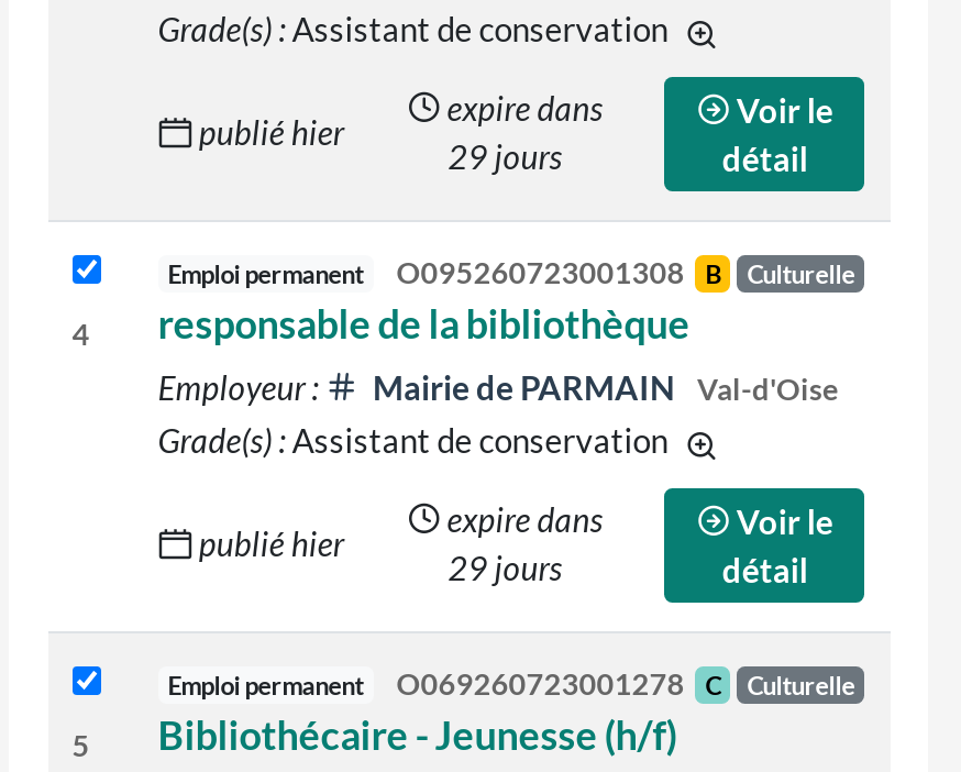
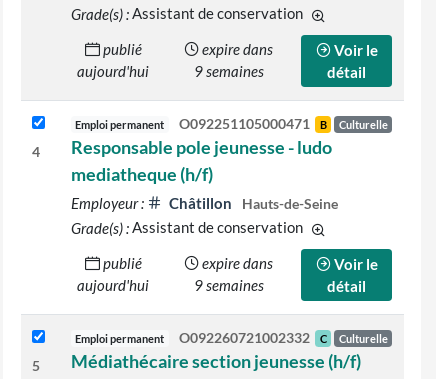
[199,112,344,152] publié hier -> [77,40,149,80] publié | aujourd'hui
[448,136,562,176] 29 jours -> [194,62,264,80] 9 semaines
[158,255,690,348] O095260723001308 | responsable de la bibliothèque -> [71,116,332,185] O092251105000471 | Responsable pole jeunesse - ludo | mediatheque (h/f)
[366,367,838,406] Mairie de PARMAIN Val-d'Oise -> [165,194,338,212] Châtillon Hauts-de-Seine
[199,523,344,563] publié hier -> [77,254,149,294] publié | aujourd'hui
[448,547,562,587] 29 jours -> [194,276,264,294] 9 semaines
[158,666,684,759] O069260723001278 | Bibliothécaire - Jeunesse (h/f) -> [71,330,361,372] O092260721002332 | Médiathécaire section jeunesse (h/f)

